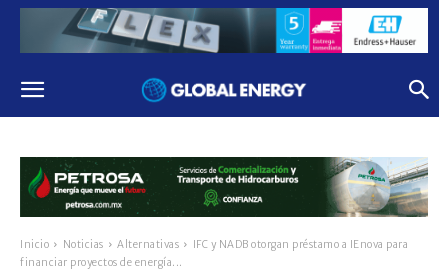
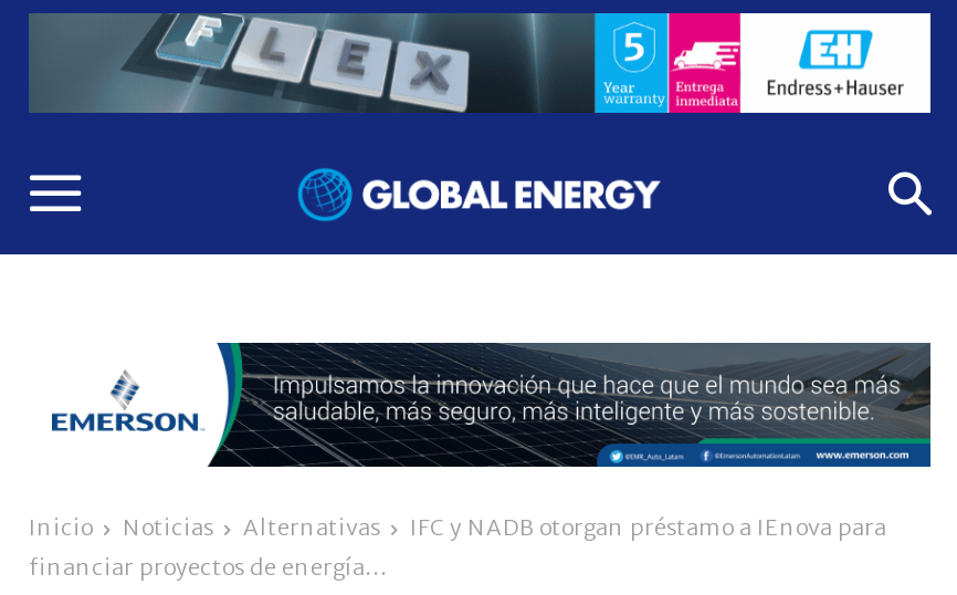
[19,156,429,218] [image] -> [29,341,933,469] [image]

